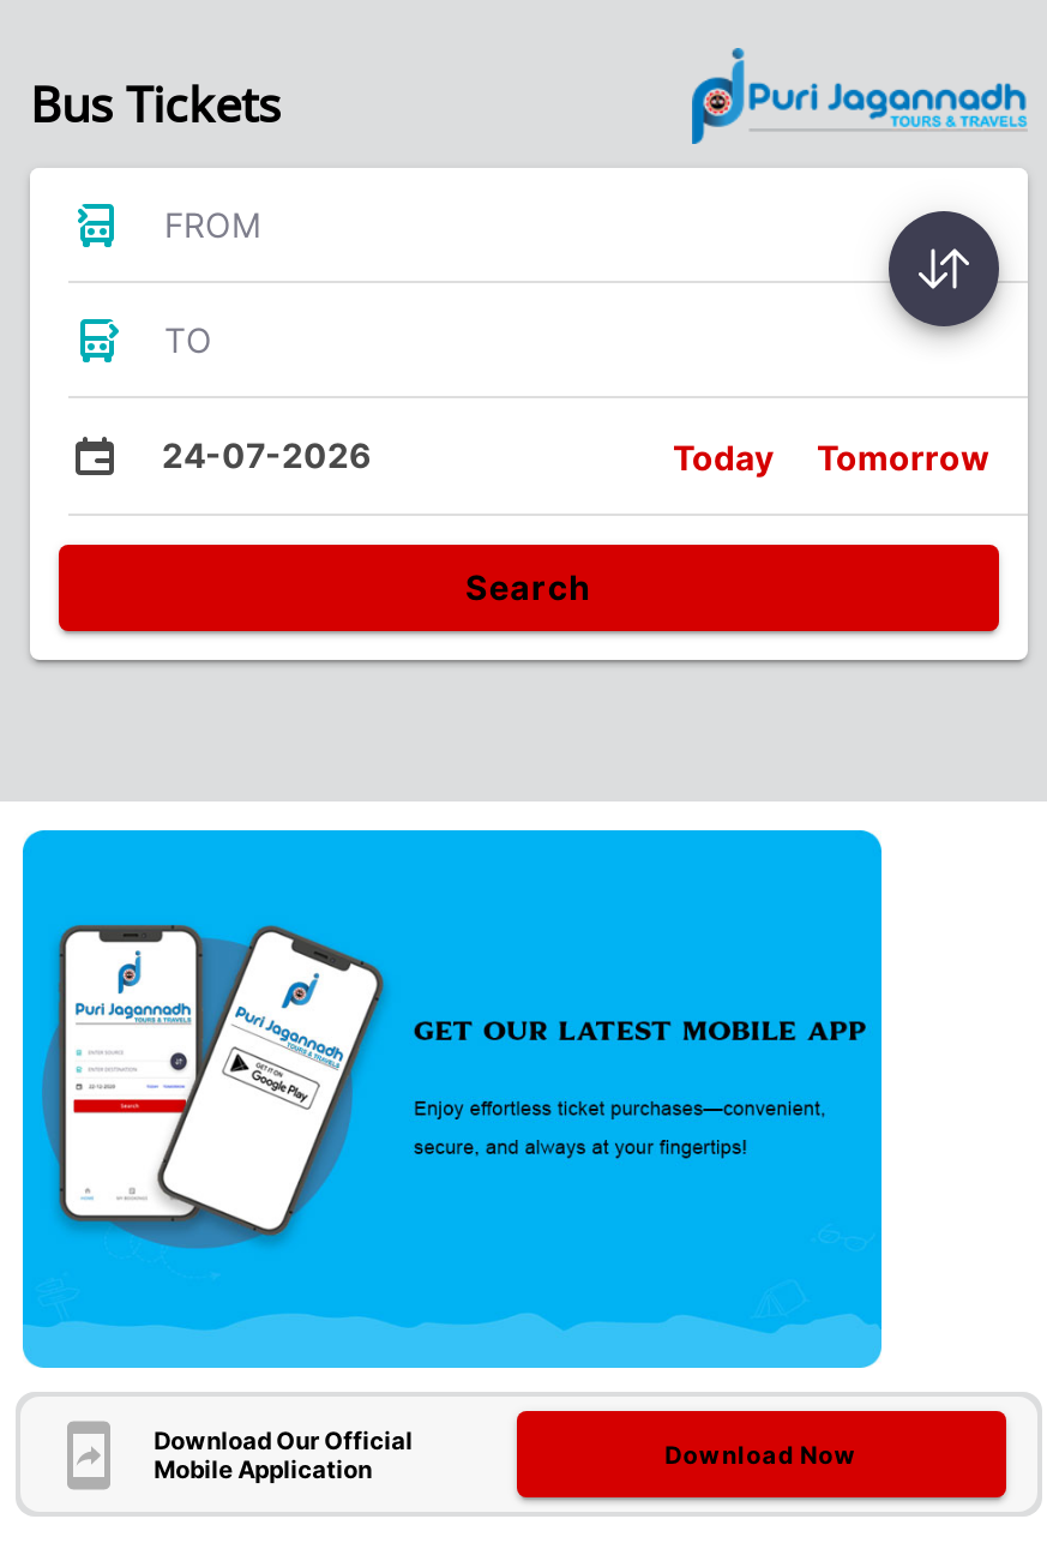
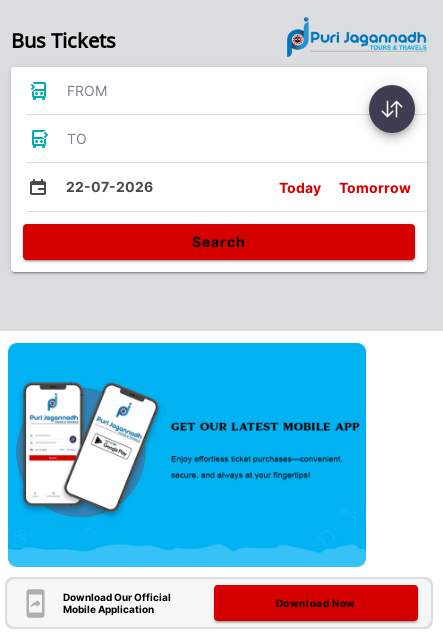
[162,434,371,475] 24-07-2026 -> [66,178,153,195] 22-07-2026

